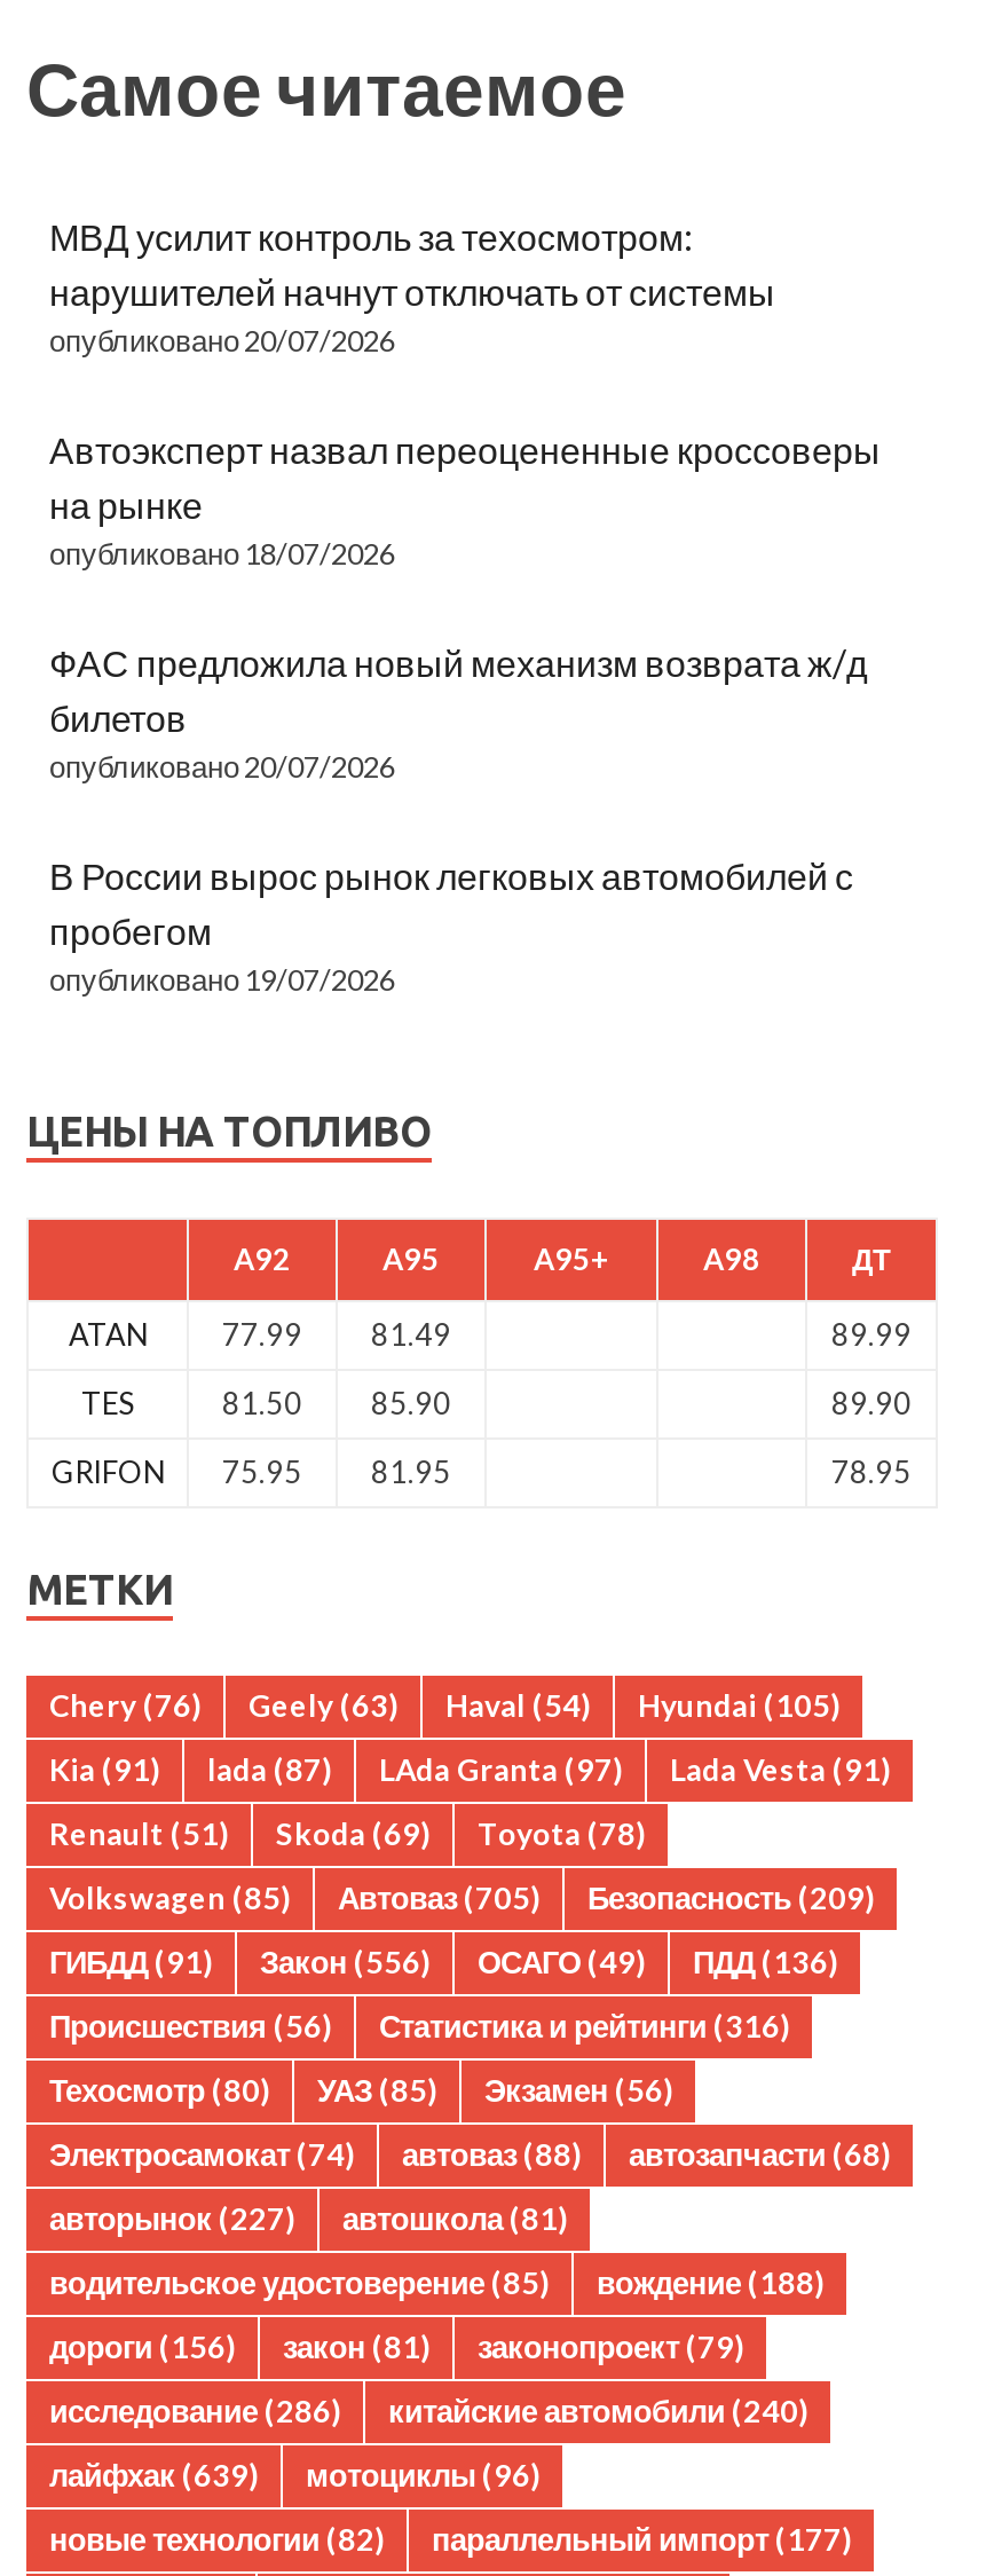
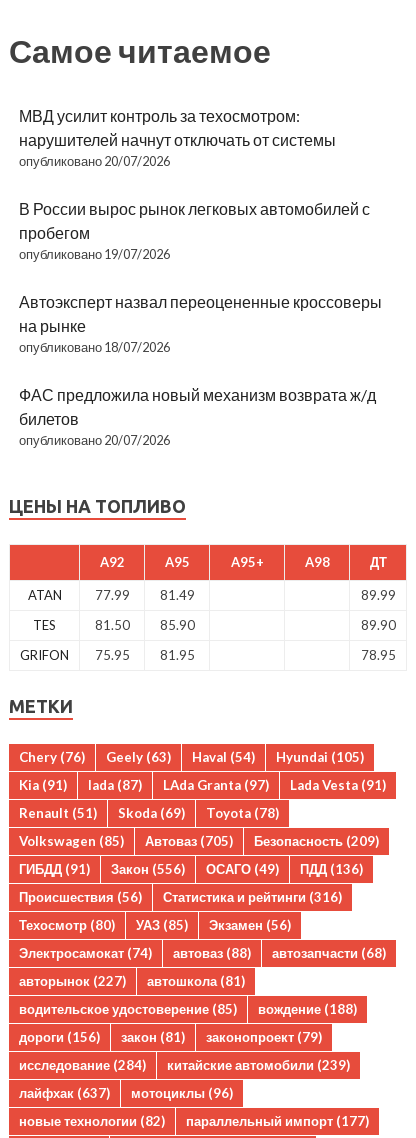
moved [49,428,881,786] -> [19,292,382,448]: Автоэксперт назвал переоцененные кроссоверы | на рынке | опубликовано 18/07/2026 | ФАС предложила новый механизм возврата ж/д | билетов | опубликовано 20/07/2026
moved [49,854,853,999] -> [19,199,370,262]: В России вырос рынок легковых автомобилей с | пробегом | опубликовано 19/07/2026
[49,2394,340,2430] исследование (286) -> [19,1057,146,1073] исследование (284)
[388,2394,807,2430] китайские автомобили (240) -> [167,1057,350,1073] китайские автомобили (239)
[49,2458,539,2494] лайфхак (639) мотоциклы (96) -> [19,1085,233,1101] лайфхак (637) мотоциклы (96)

